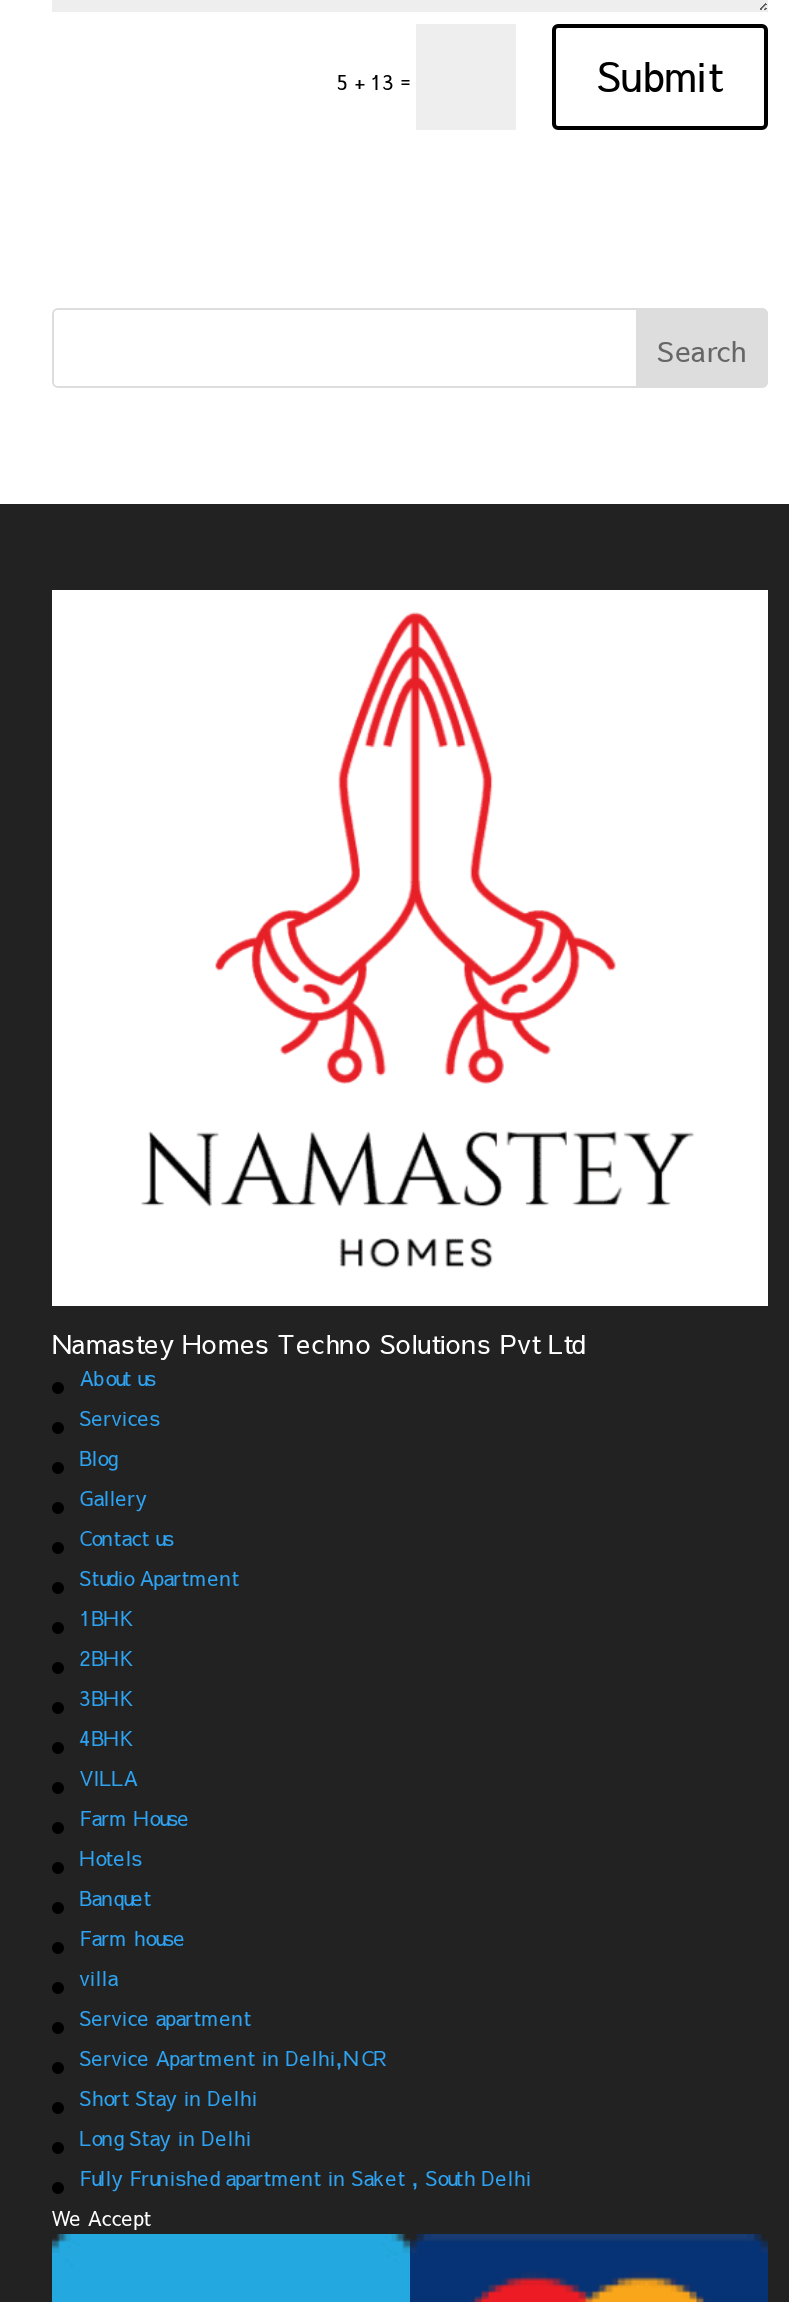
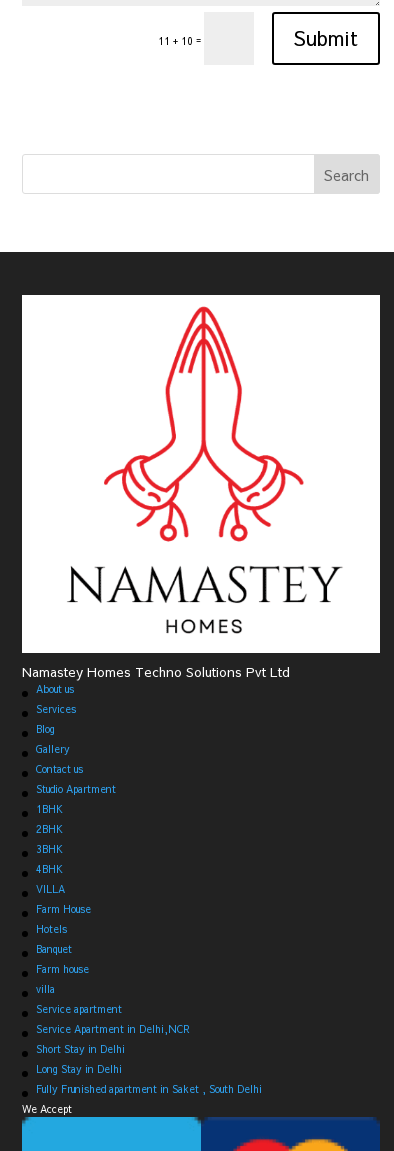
[336,66,416,95] 5 + 13 = -> [158,33,204,48] 11 + 10 =

